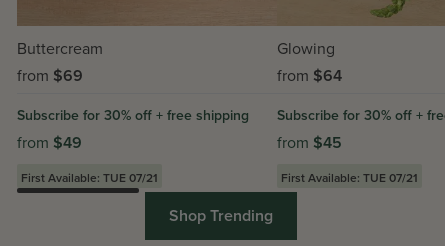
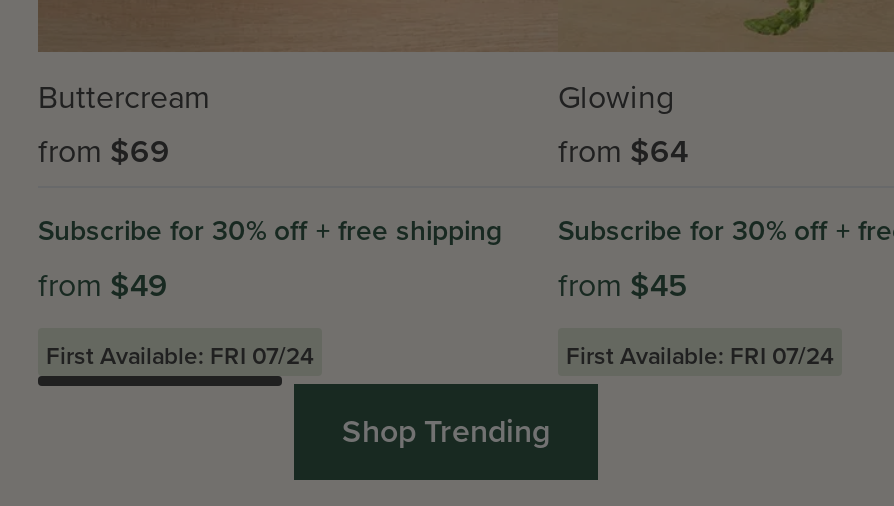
[21,169,158,186] First Available: TUE 07/21 -> [46,338,314,372] First Available: FRI 07/24
[281,169,418,186] First Available: TUE 07/21 -> [566,338,834,372] First Available: FRI 07/24

